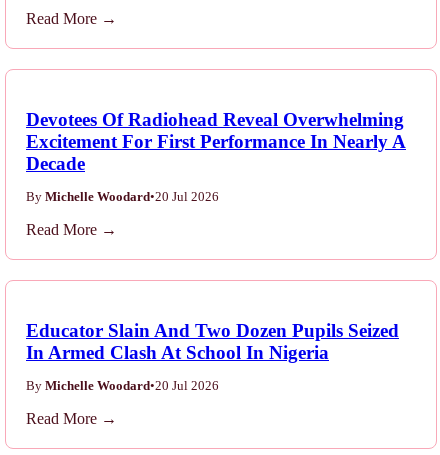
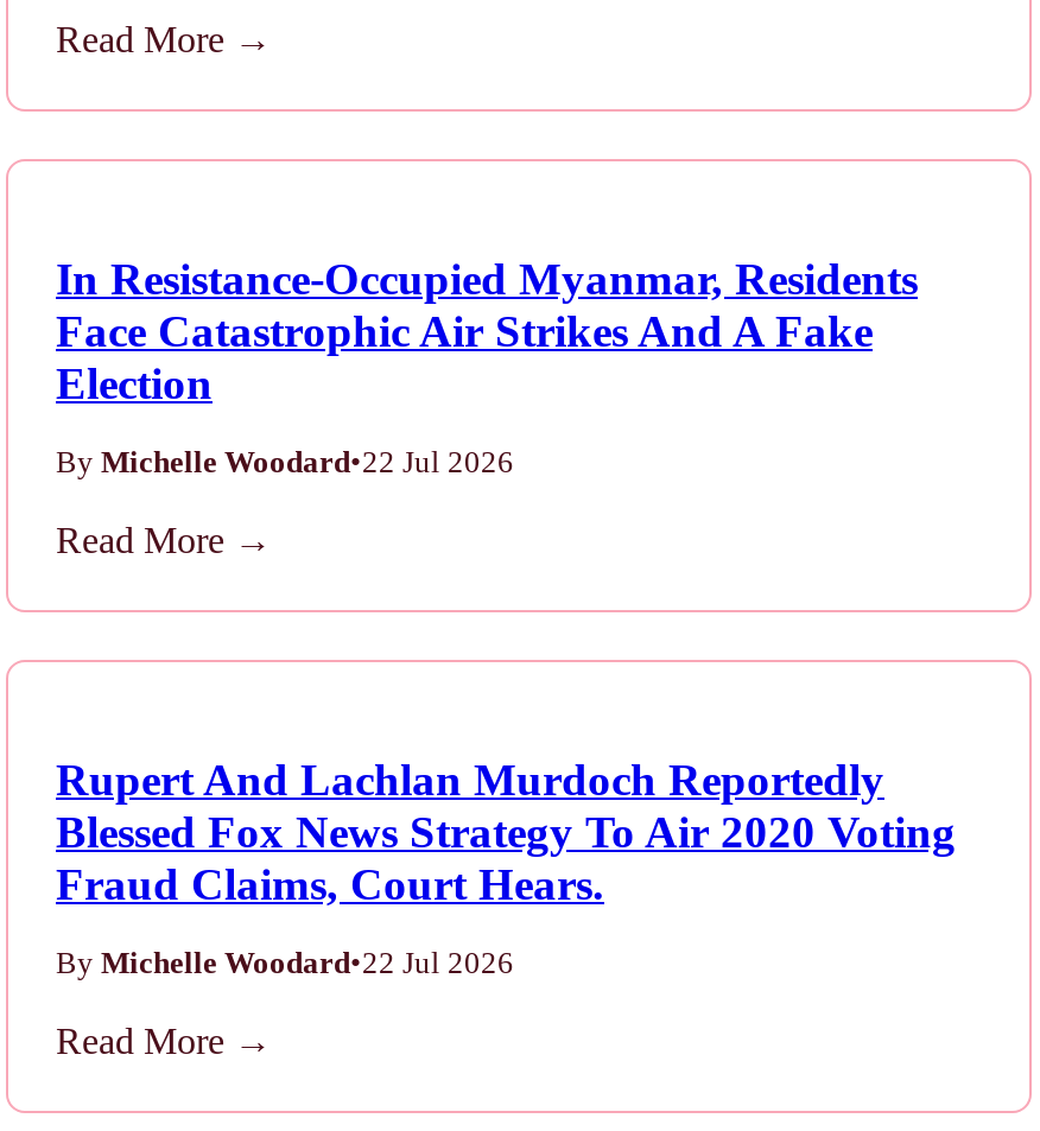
[26,109,406,174] Devotees Of Radiohead Reveal Overwhelming | Excitement For First Performance In Nearly A | Decade -> [56,254,918,408] In Resistance-Occupied Myanmar, Residents | Face Catastrophic Air Strikes And A Fake | Election
[26,190,219,204] By Michelle Woodard•20 Jul 2026 -> [56,446,514,480] By Michelle Woodard•22 Jul 2026
[26,320,399,363] Educator Slain And Two Dozen Pupils Seized | In Armed Clash At School In Nigeria -> [56,755,956,910] Rupert And Lachlan Murdoch Reportedly | Blessed Fox News Strategy To Air 2020 Voting | Fraud Claims, Court Hears.
[26,379,219,393] By Michelle Woodard•20 Jul 2026 -> [56,948,514,981] By Michelle Woodard•22 Jul 2026

